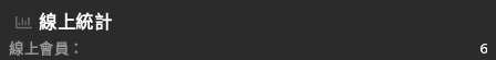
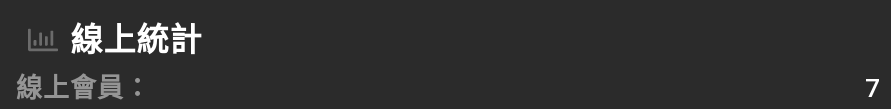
[479,38,487,58] 6 -> [865,69,880,105] 7

